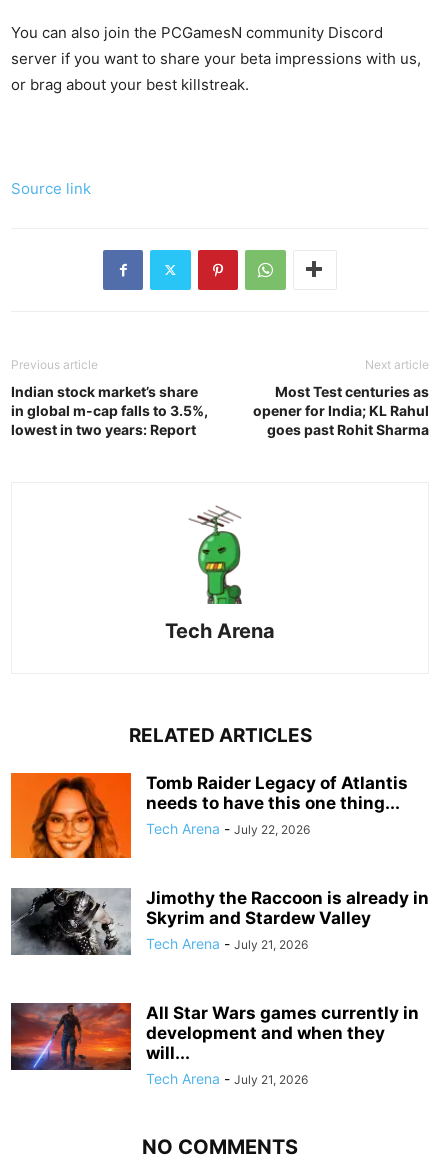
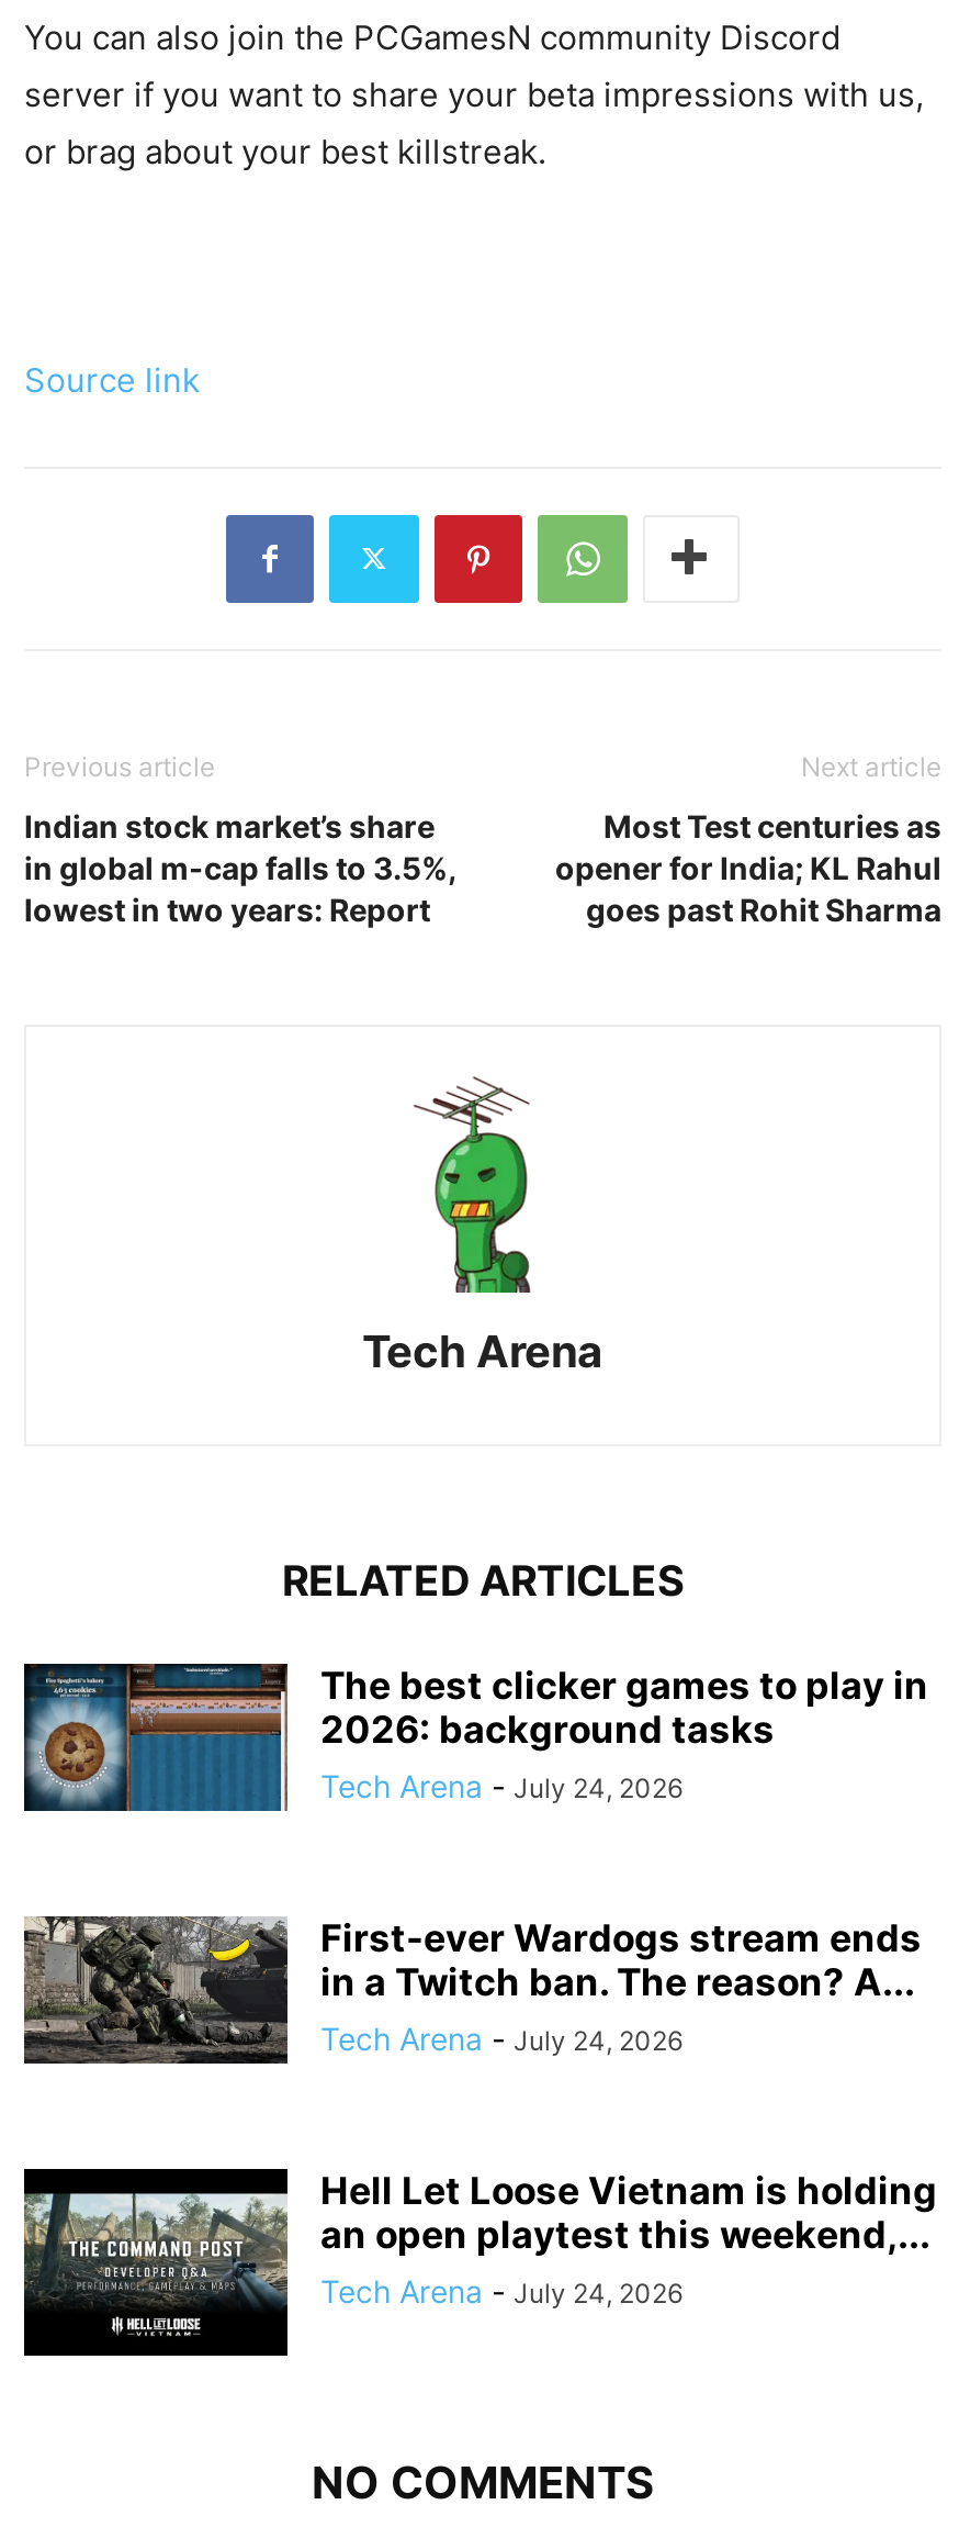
[10,772,408,859] [image] | Tomb Raider Legacy of Atlantis | needs to have this one thing... | Tech Arena - July 22, 2026 -> [22,1662,928,1848] [image] | The best clicker games to play in | 2026: background tasks | Tech Arena - July 24, 2026
[11,888,429,956] [image] | Jimothy the Raccoon is already in | Skyrim and Stardew Valley | Tech Arena - July 21, 2026 -> [24,1916,922,2064] [image] | First-ever Wardogs stream ends | in a Twitch ban. The reason? A... | Tech Arena - July 24, 2026
[10,1002,419,1088] [image] | All Star Wars games currently in | development and when they | will... | Tech Arena - July 21, 2026 -> [22,2167,937,2358] [image] | Hell Let Loose Vietnam is holding | an open playtest this weekend,... | Tech Arena - July 24, 2026

